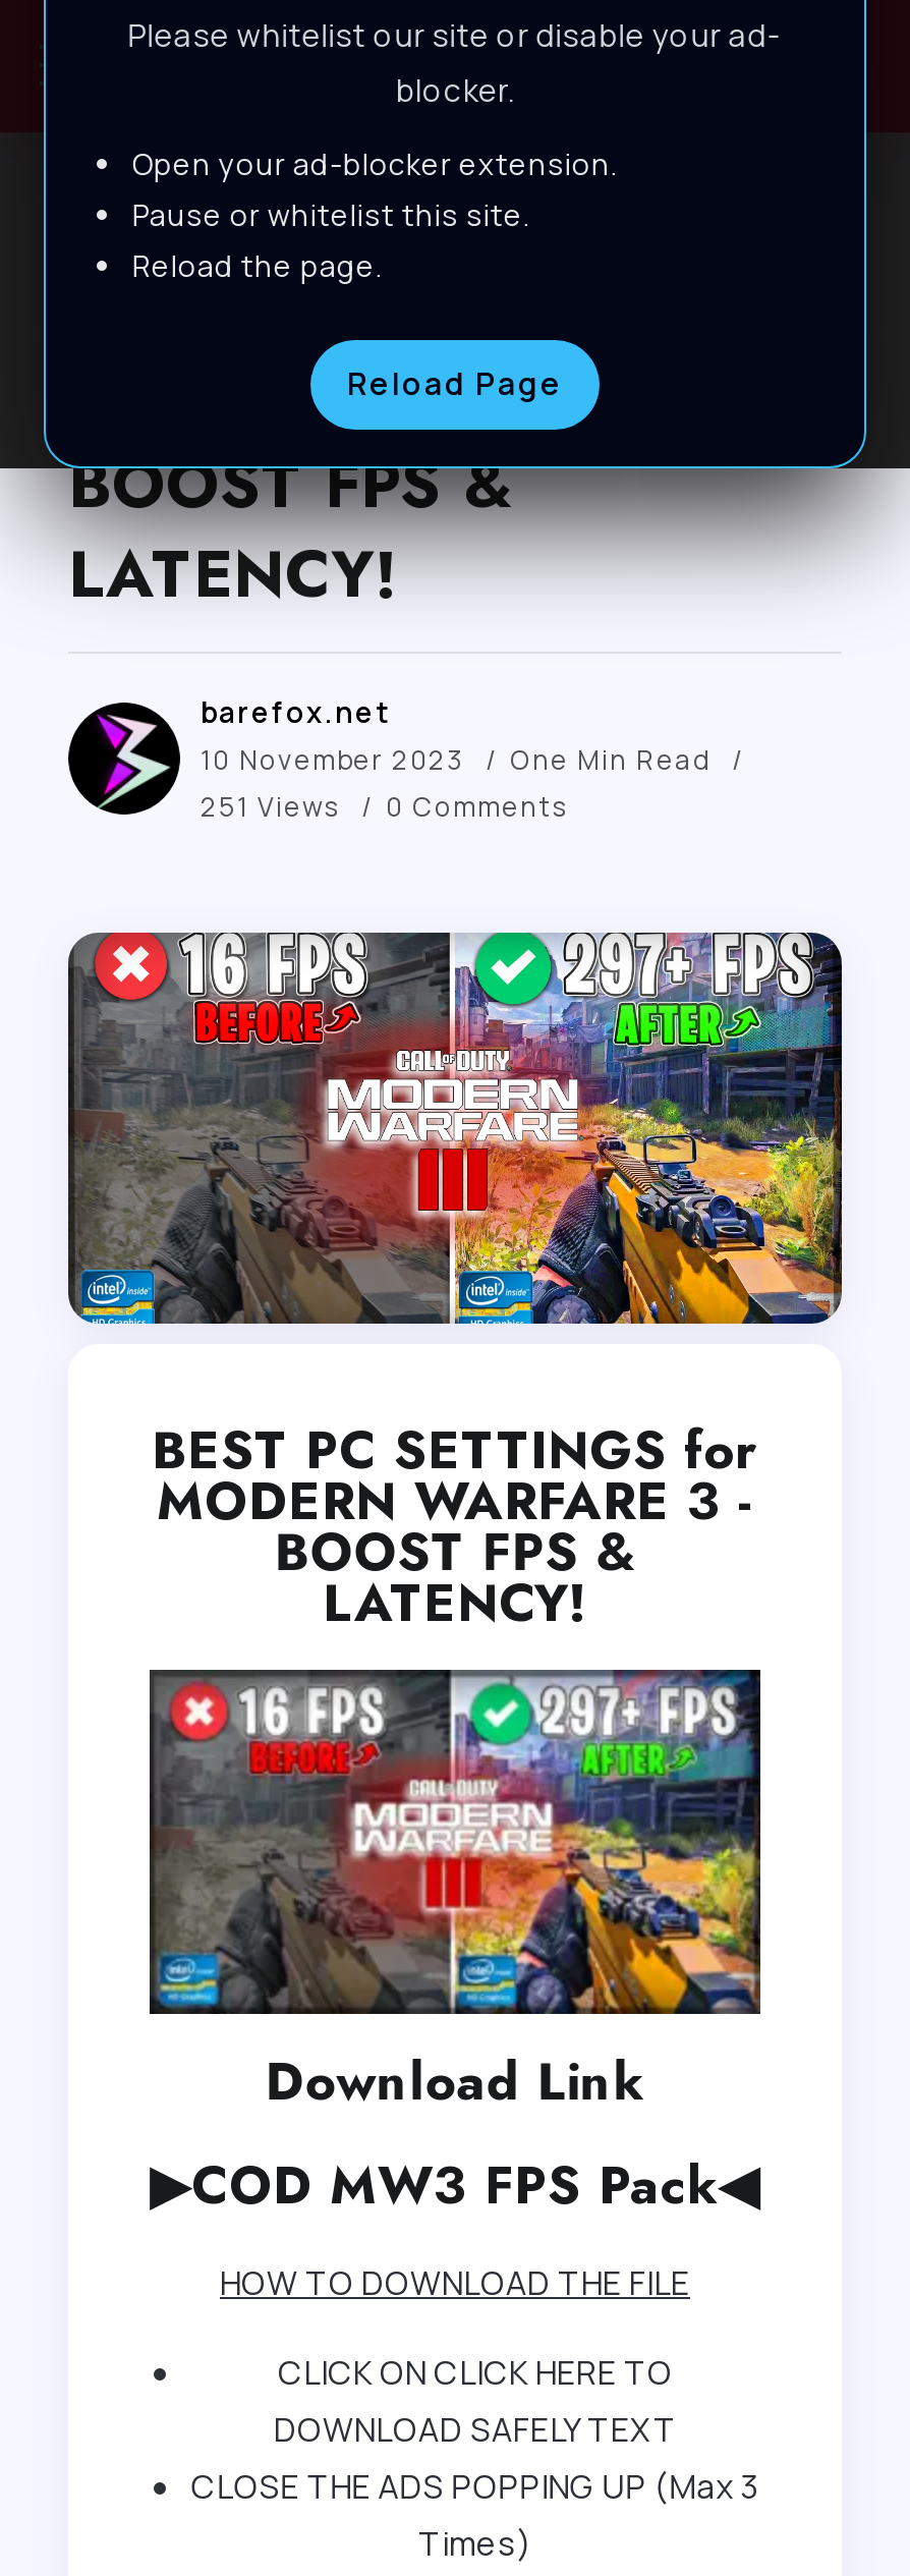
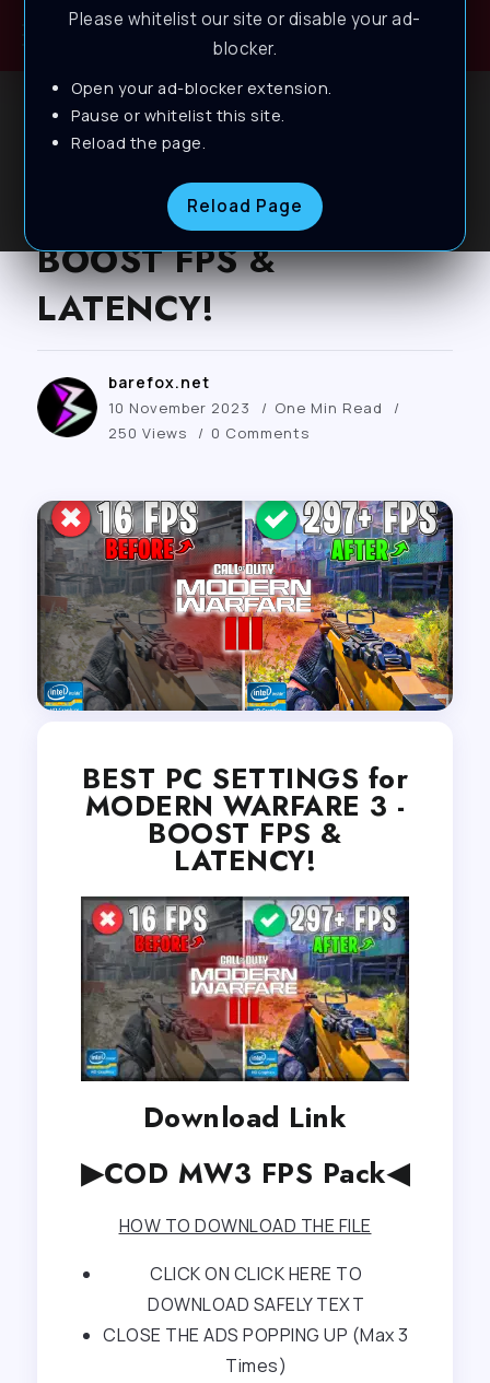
[201,787,569,824] 251 Views 0 Comments -> [108,423,310,442] 250 Views 0 Comments

